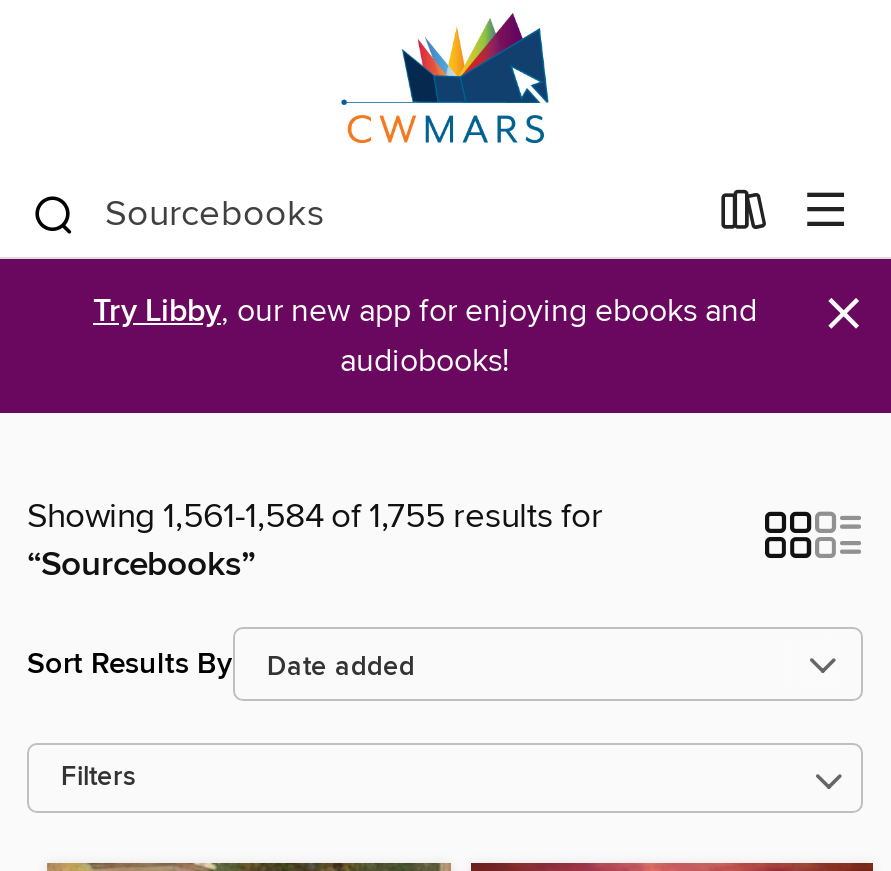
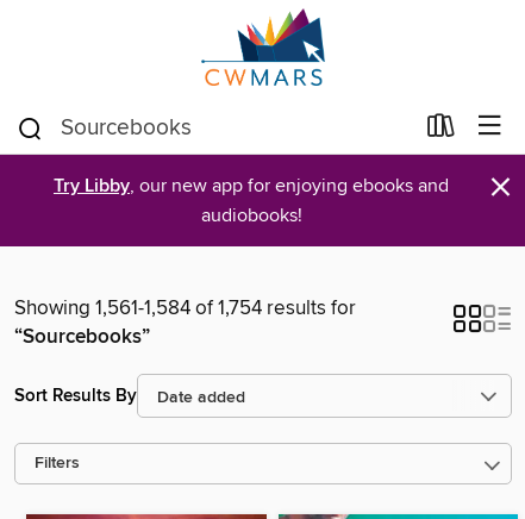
[27,495,603,539] Showing 1,561-1,584 of 1,755 results for -> [14,295,356,321] Showing 1,561-1,584 of 1,754 results for

